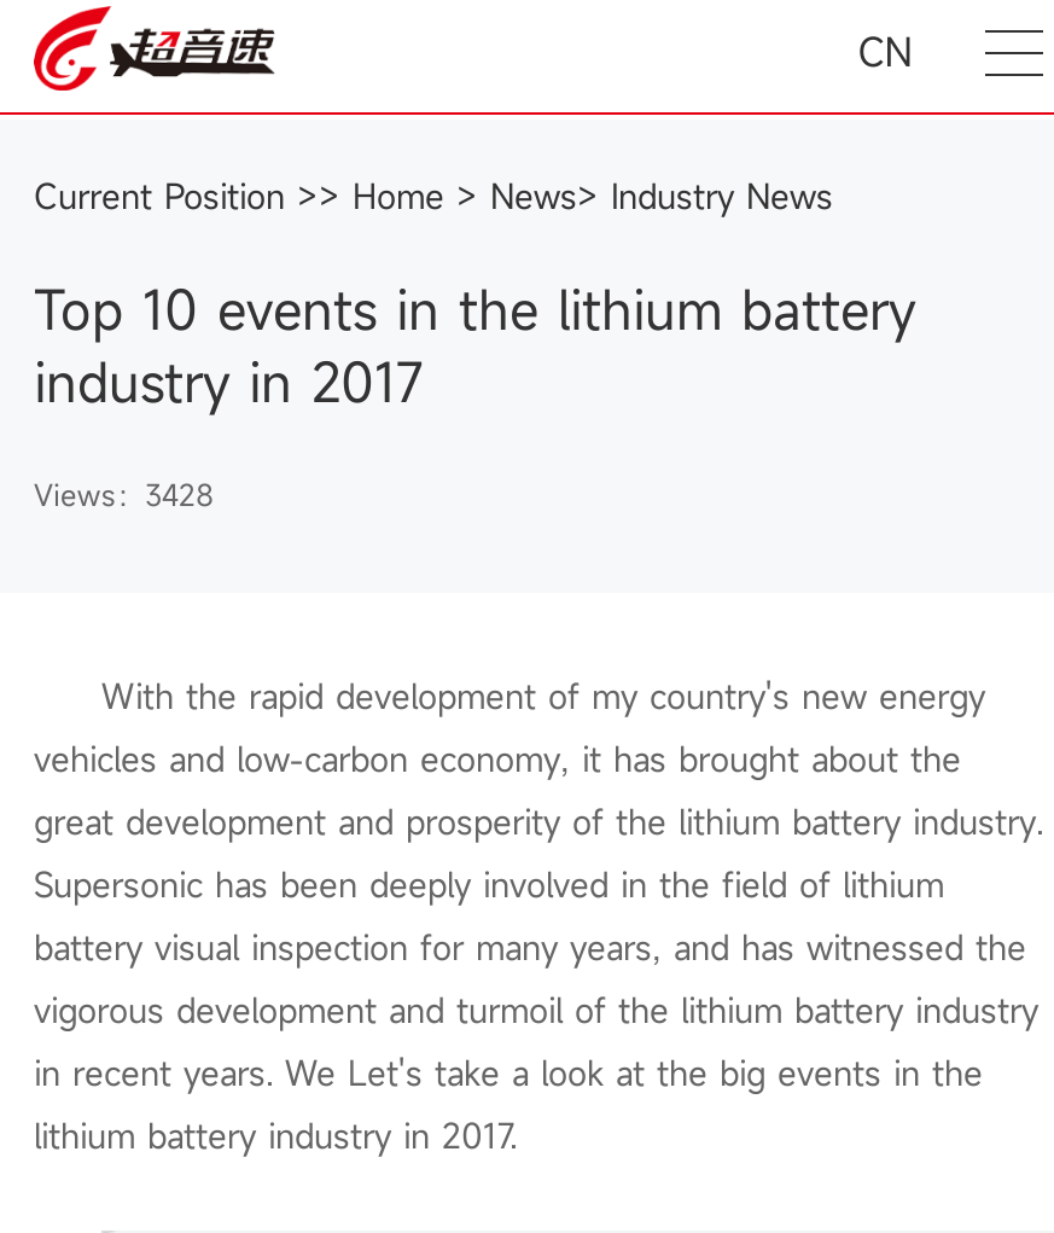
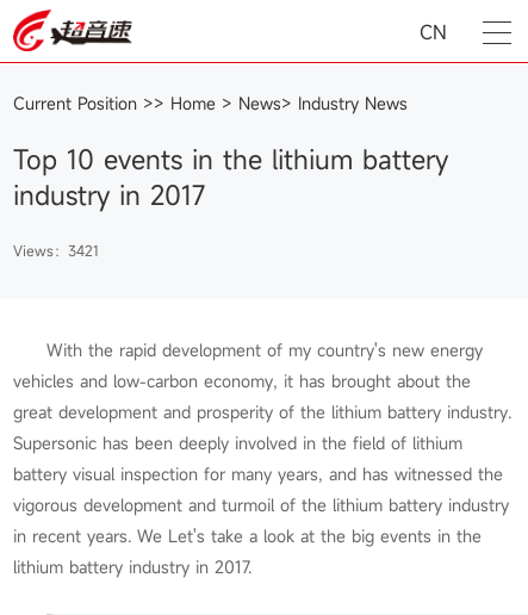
[34,475,215,513] Views：3428 -> [13,241,99,260] Views：3421

